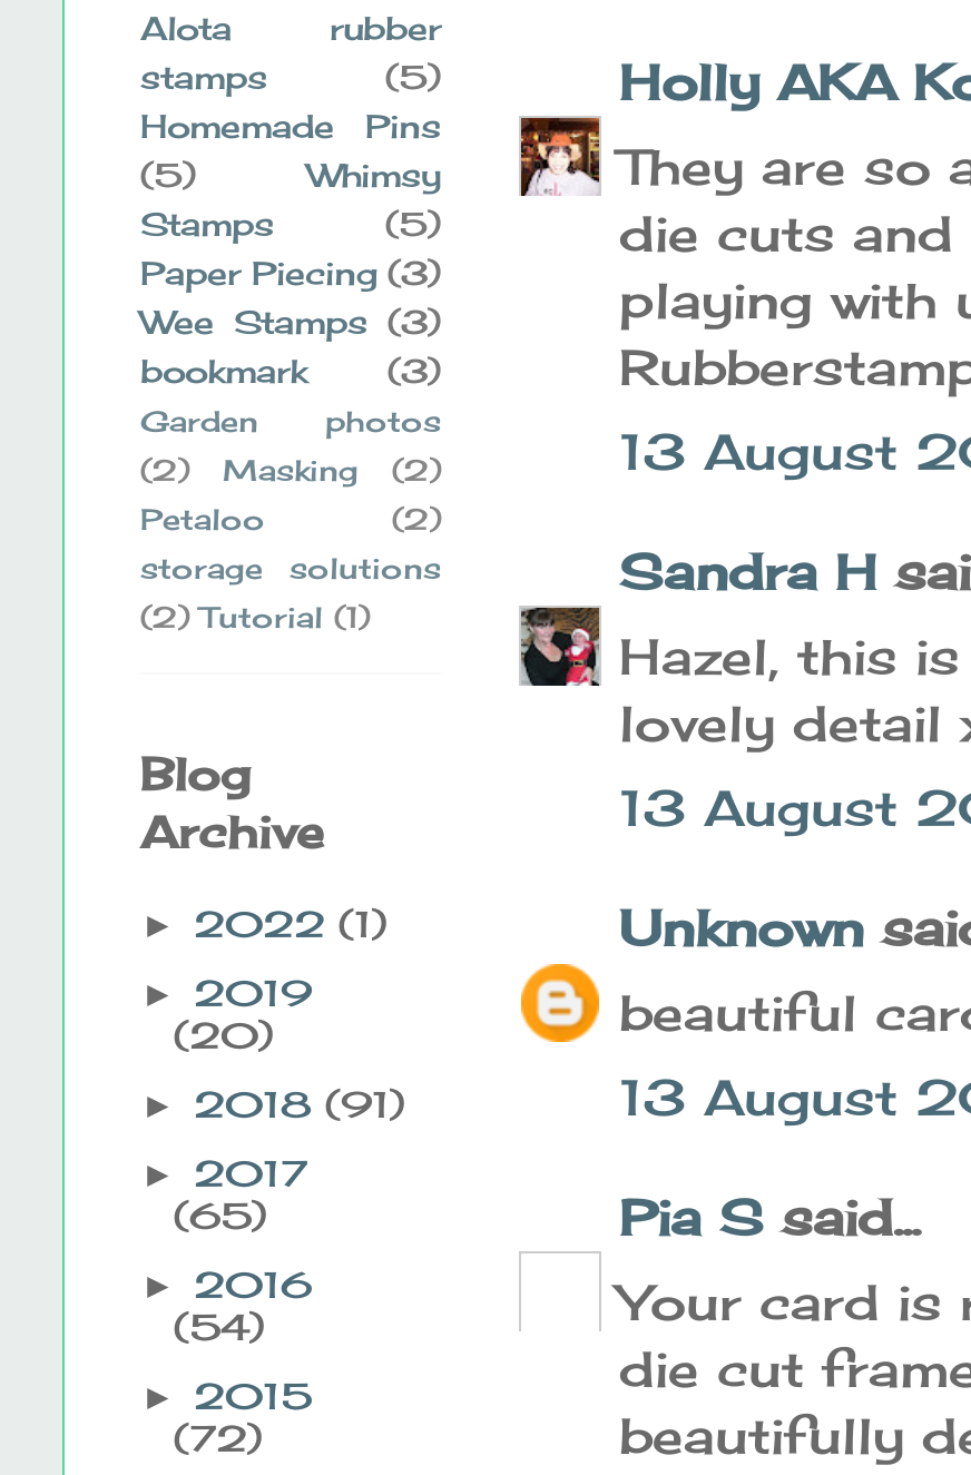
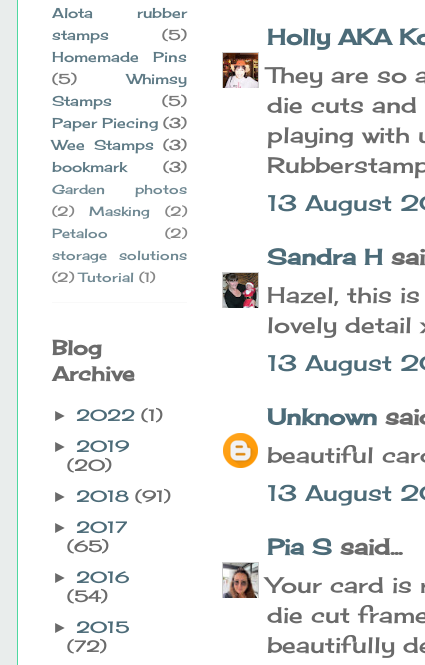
none -> [222,562,259,599] [image]

